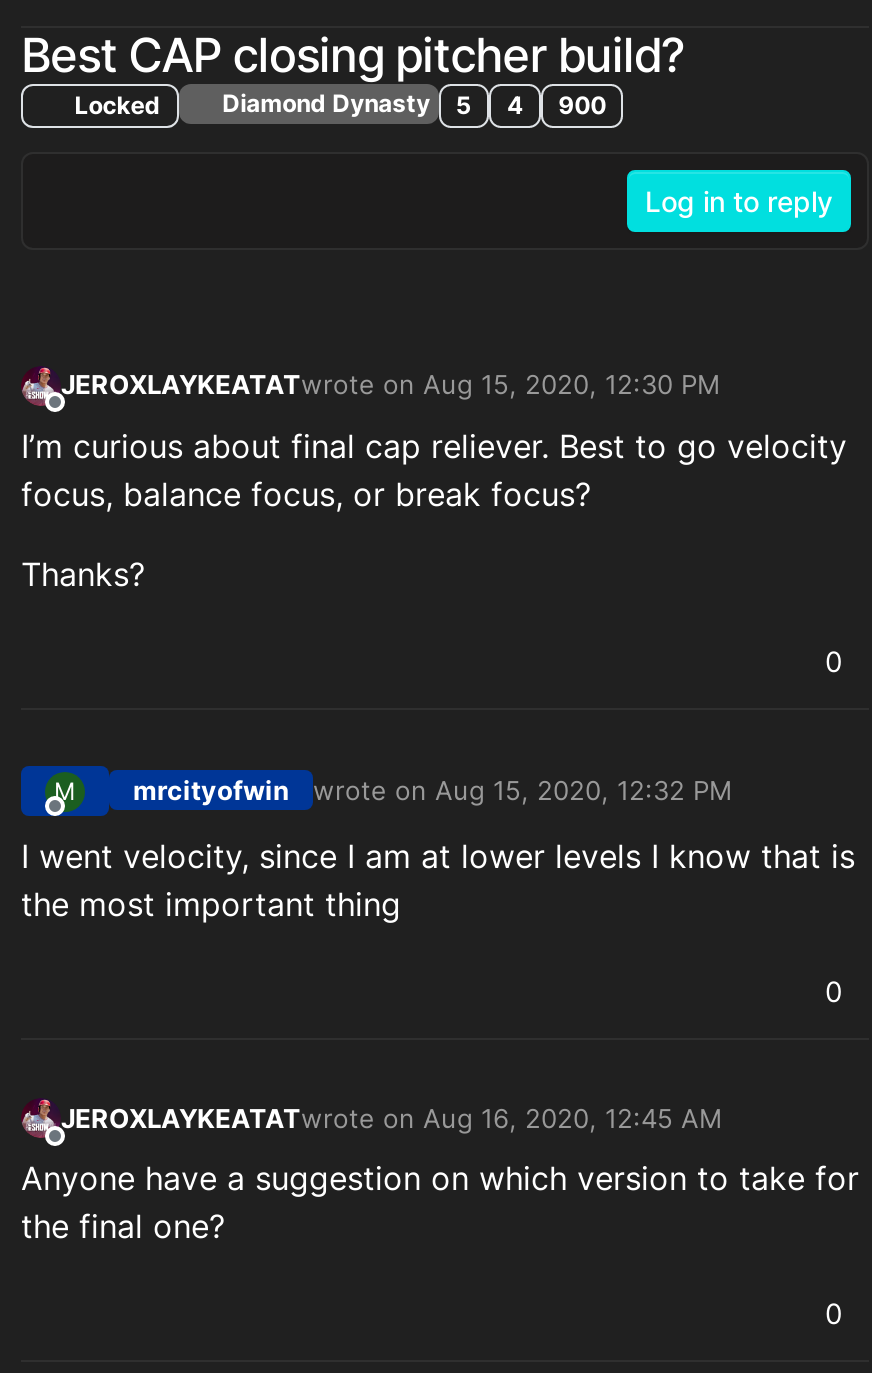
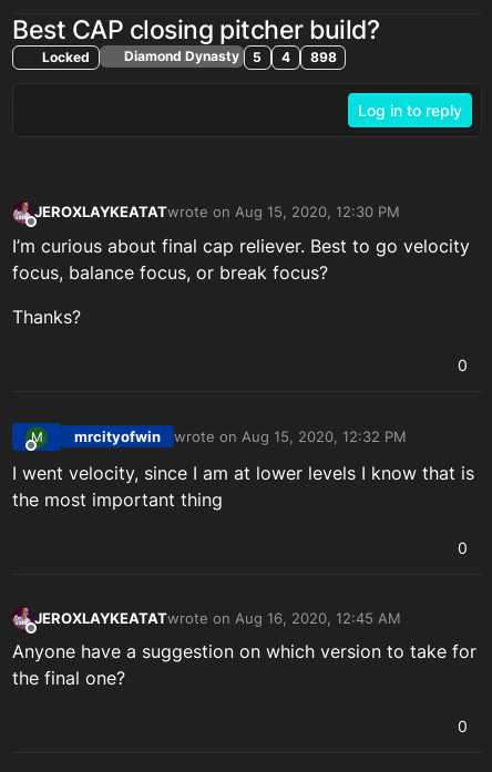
[69,88,606,120] Locked Diamond Dynasty 5 4 900 -> [39,48,336,66] Locked Diamond Dynasty 5 4 898

